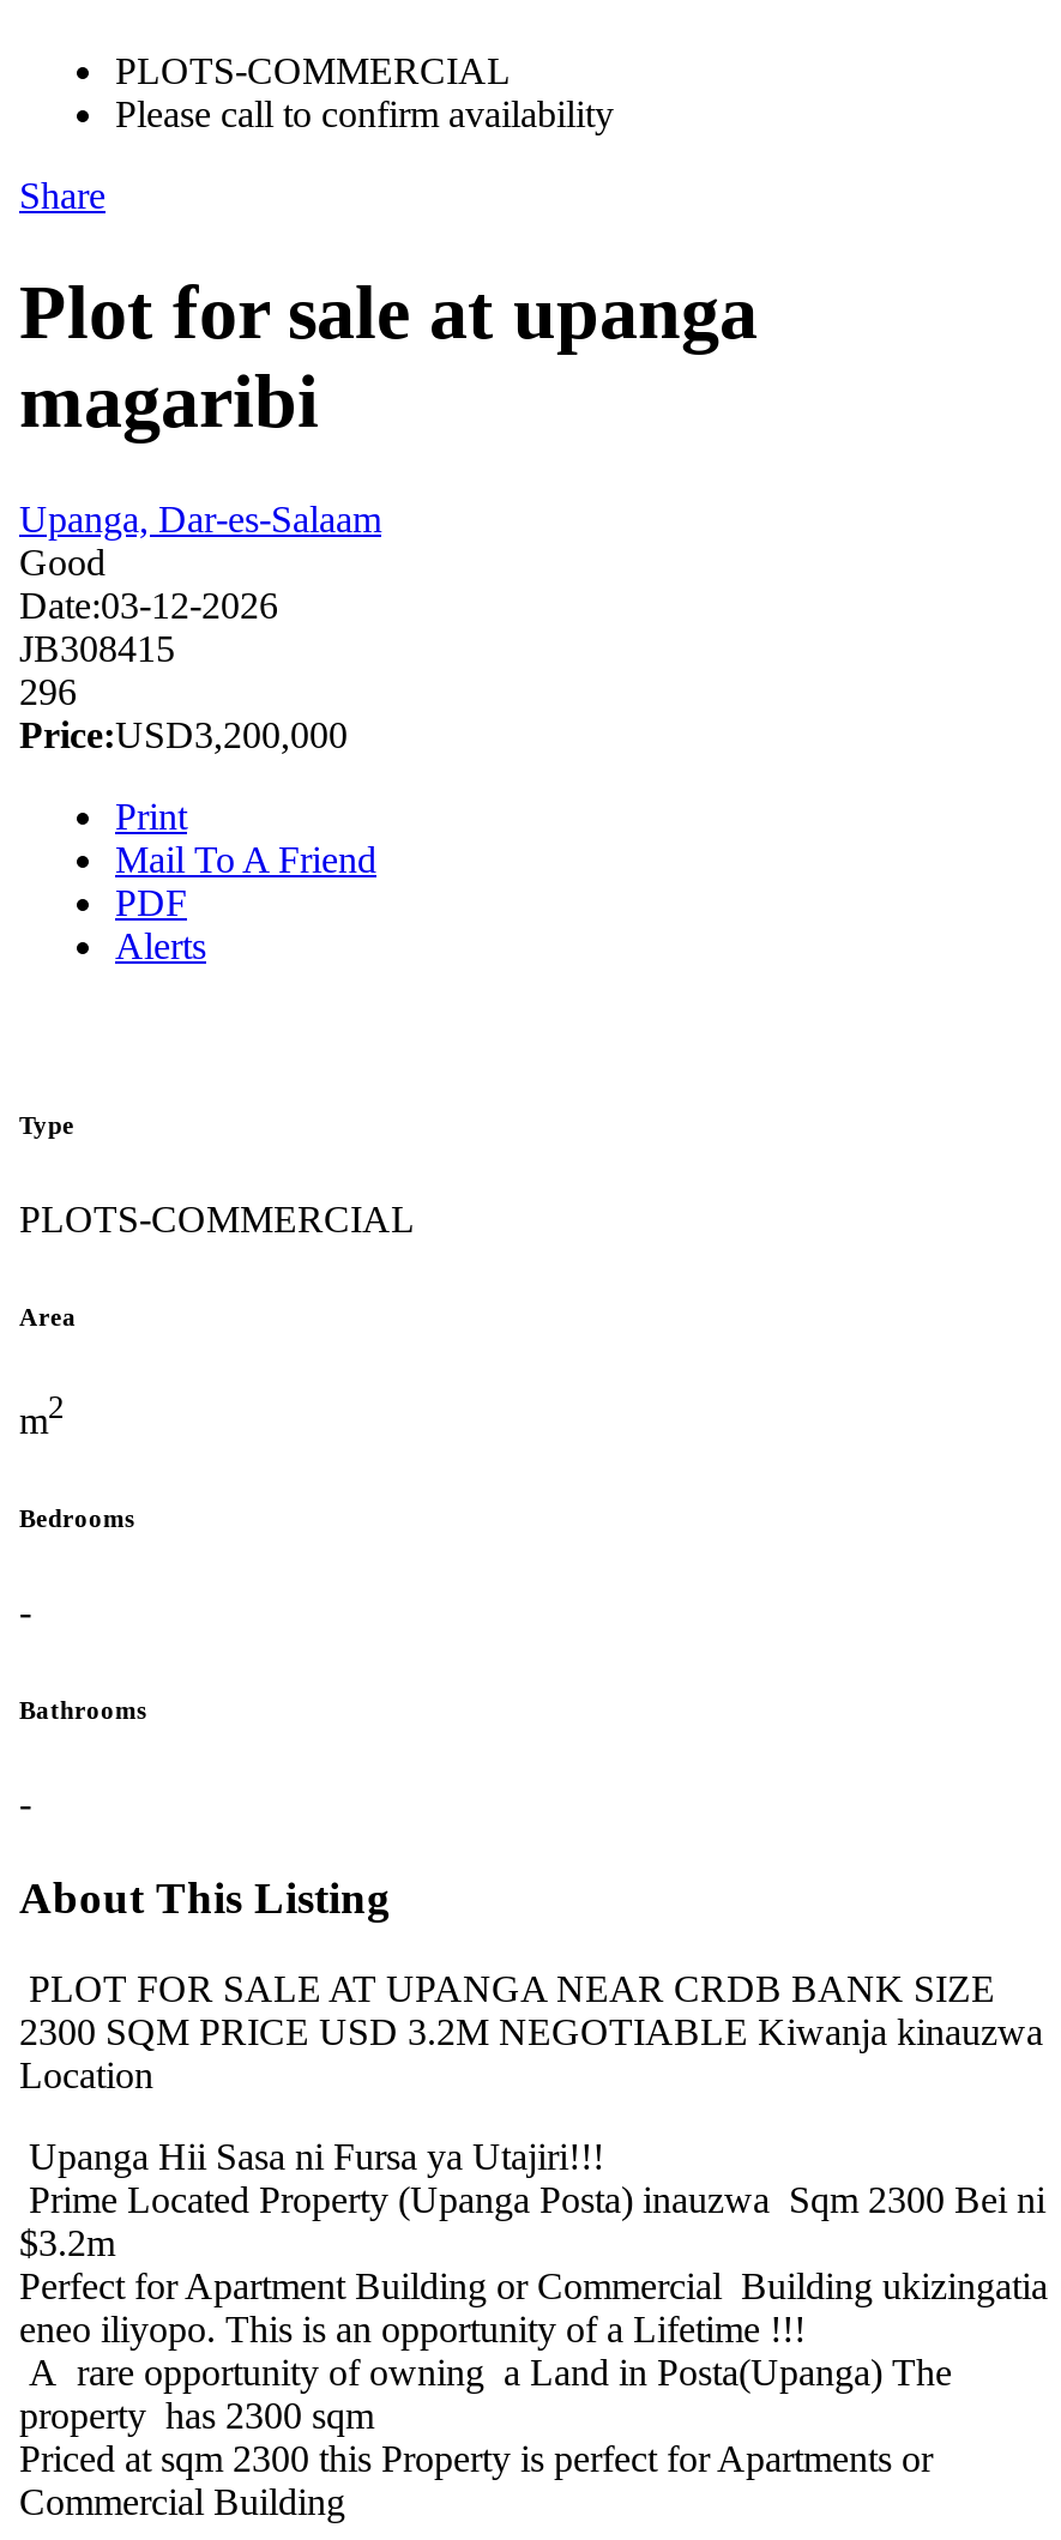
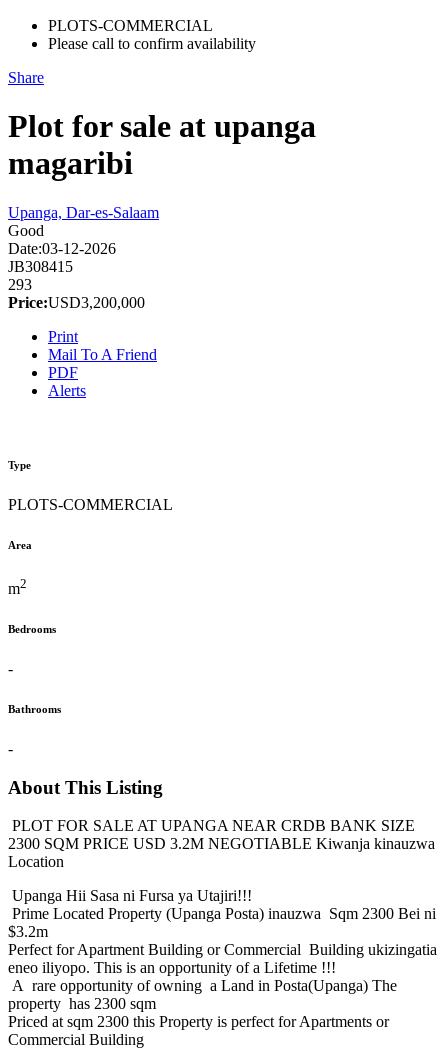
[19,671,77,712] 296 -> [8,276,32,293] 293

